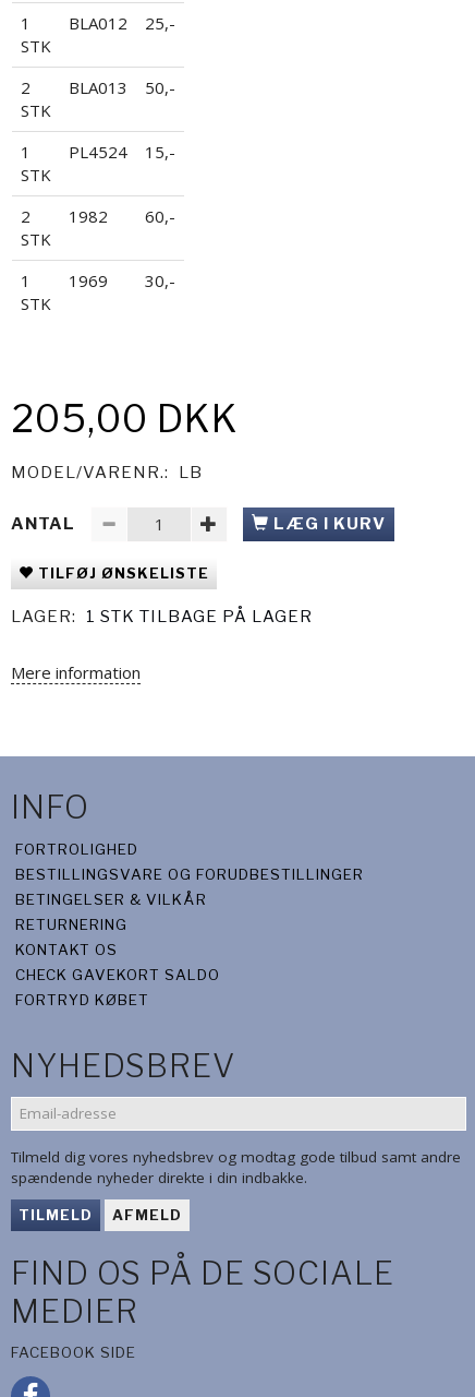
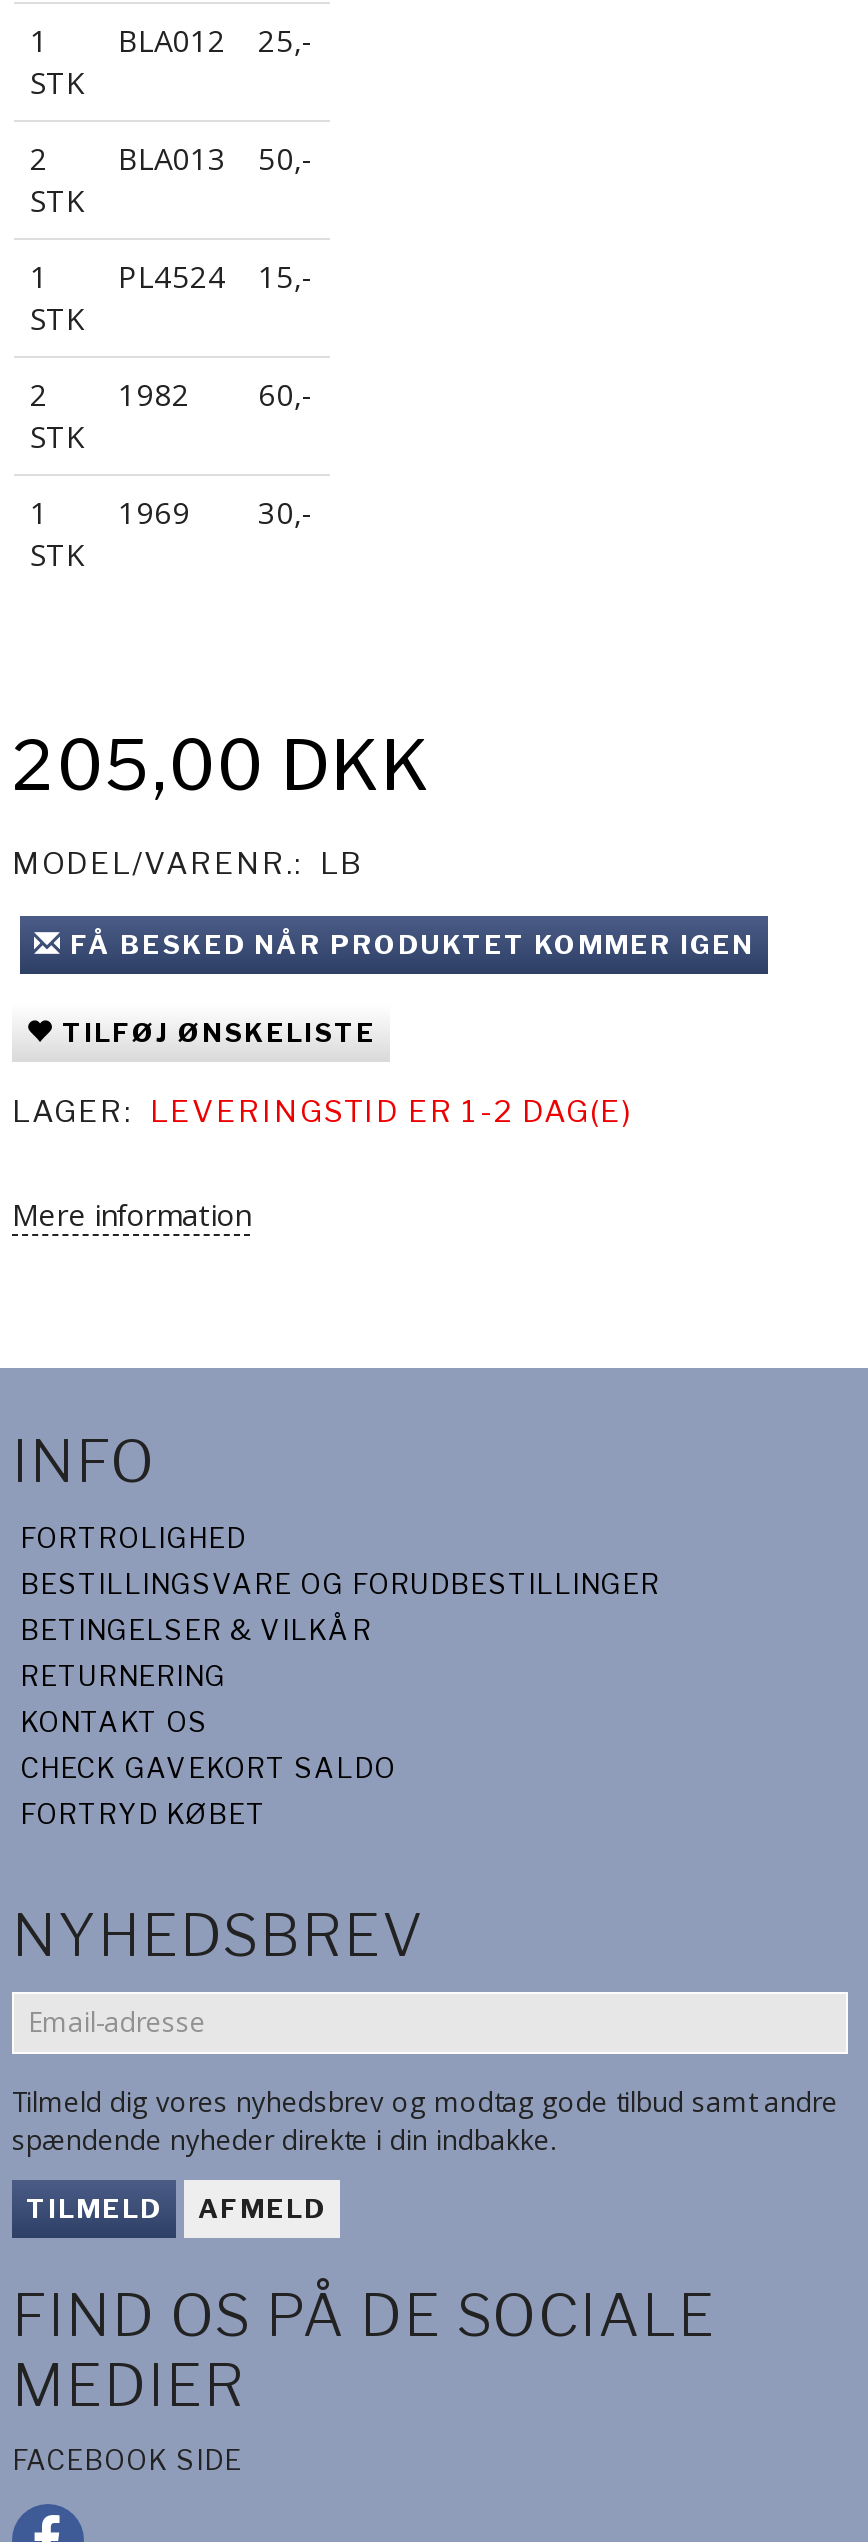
[11,514,386,533] ANTAL | LÆG I KURV -> [70,927,754,959] FÅ BESKED NÅR PRODUKTET KOMMER IGEN
[11,606,313,626] LAGER: 1 STK TILBAGE PÅ LAGER -> [12,1093,632,1129] LAGER: LEVERINGSTID ER 1-2 DAG(E)

